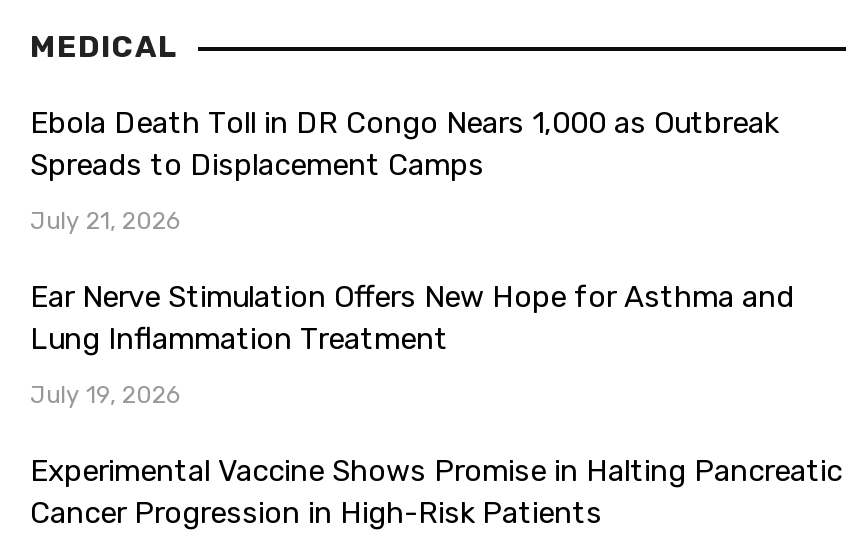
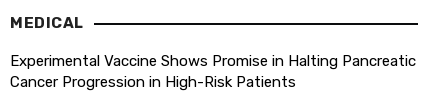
[30,105,794,409] Ebola Death Toll in DR Congo Nears 1,000 as Outbreak | Spreads to Displacement Camps | July 21, 2026 | Ear Nerve Stimulation Offers New Hope for Asthma and | Lung Inflammation Treatment | July 19, 2026 -> none

